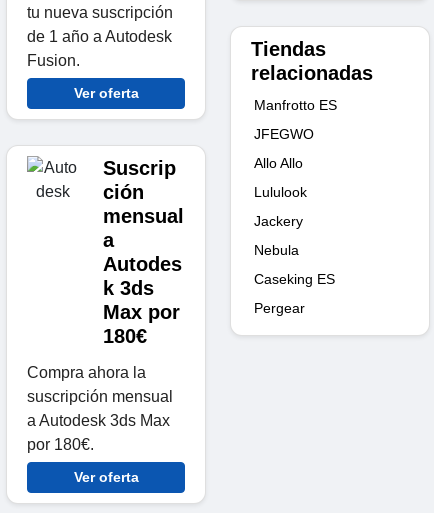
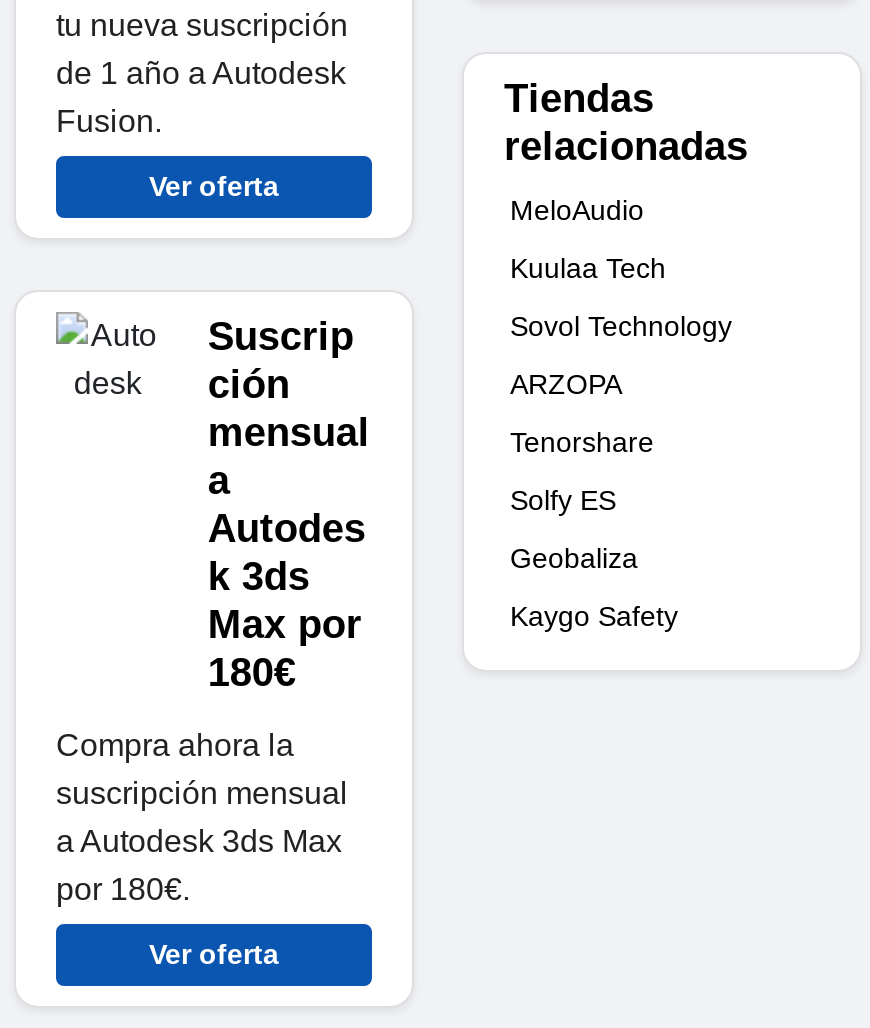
[254,97,337,113] Manfrotto ES -> [510,194,644,226] MeloAudio
[254,126,314,142] JFEGWO -> [510,252,666,284] Kuulaa Tech
[254,155,303,171] Allo Allo -> [510,310,732,342] Sovol Technology
[254,184,307,200] Lululook -> [510,368,622,400] ARZOPA
[254,213,303,229] Jackery -> [510,426,654,458] Tenorshare
[254,242,299,258] Nebula -> [510,484,616,516] Solfy ES
[254,271,335,287] Caseking ES -> [510,542,638,574] Geobaliza
[254,300,305,316] Pergear -> [510,600,678,632] Kaygo Safety

